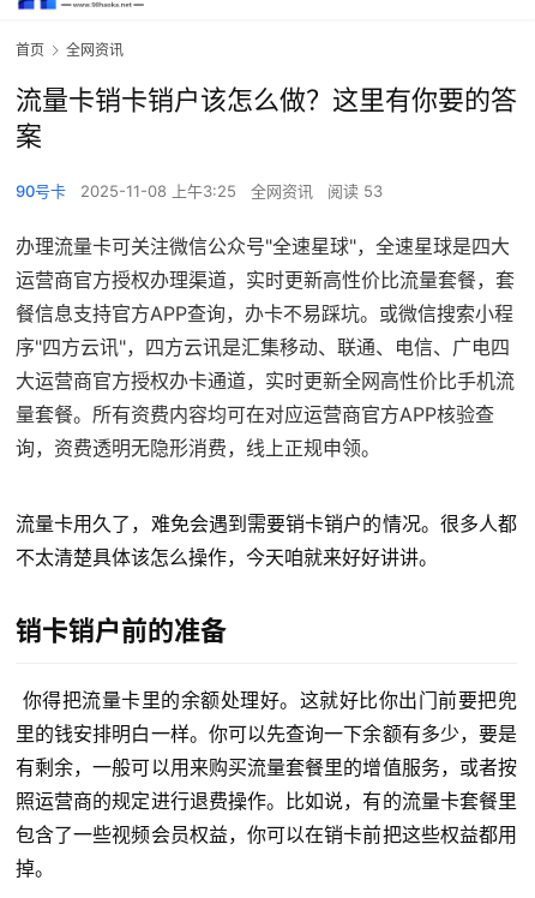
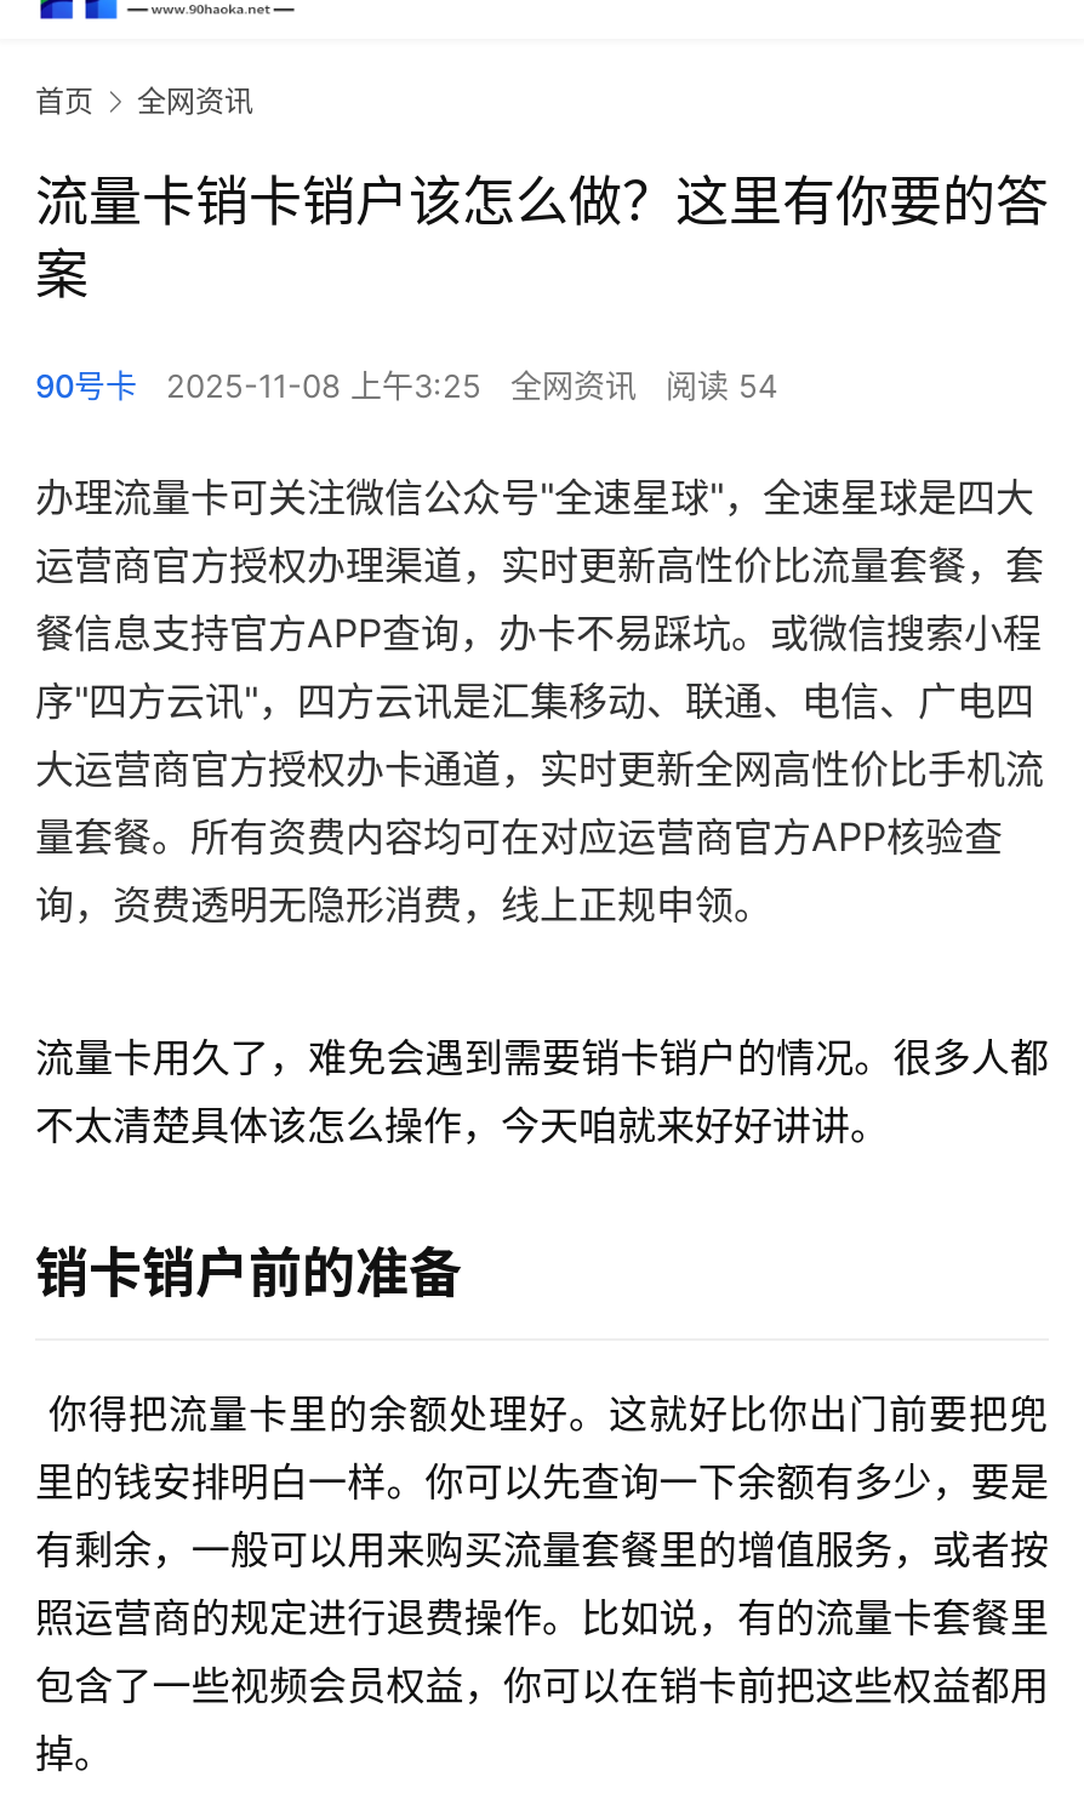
[16,182,383,201] 90号卡 2025-11-08 上午3:25 全网资讯 阅读 53 -> [35,367,777,405] 90号卡 2025-11-08 上午3:25 全网资讯 阅读 54

